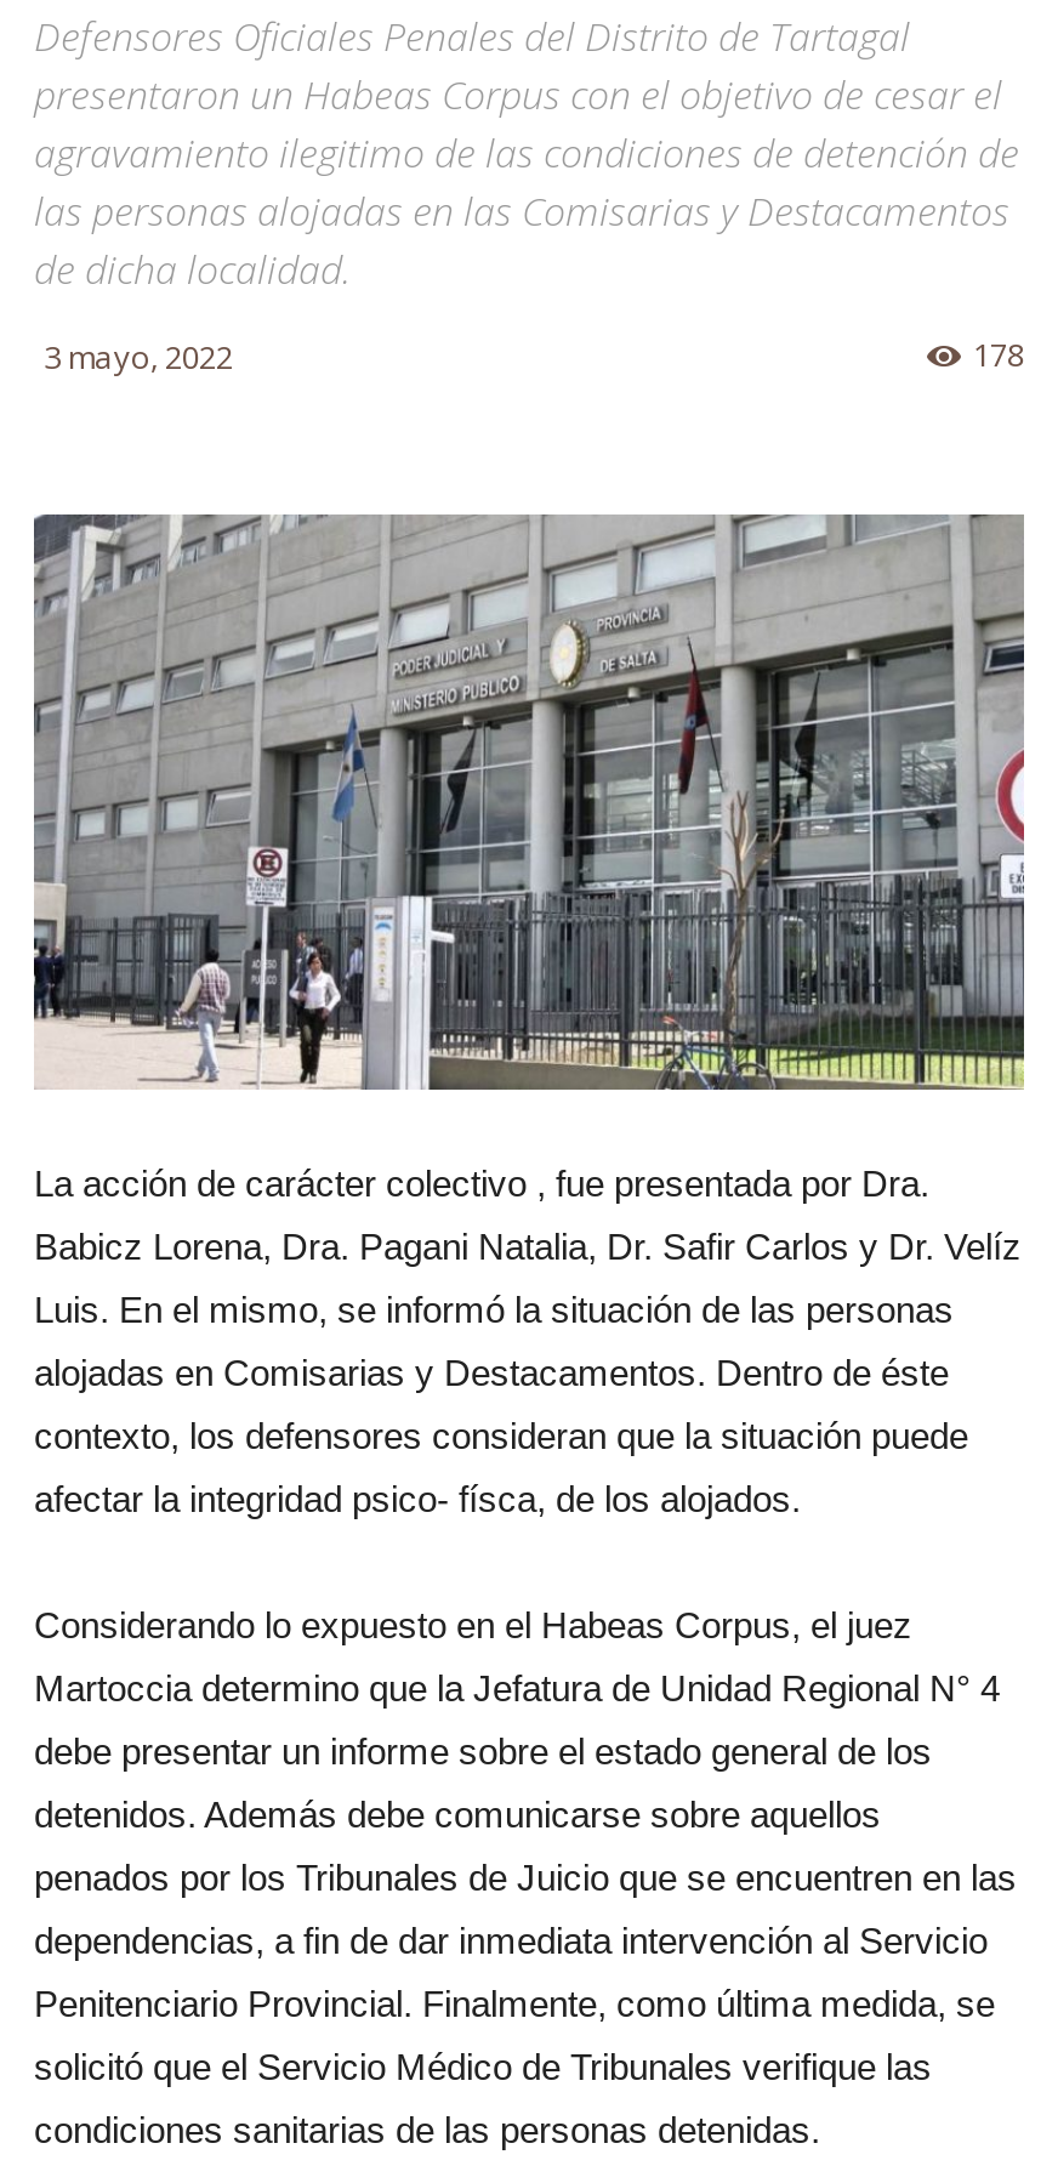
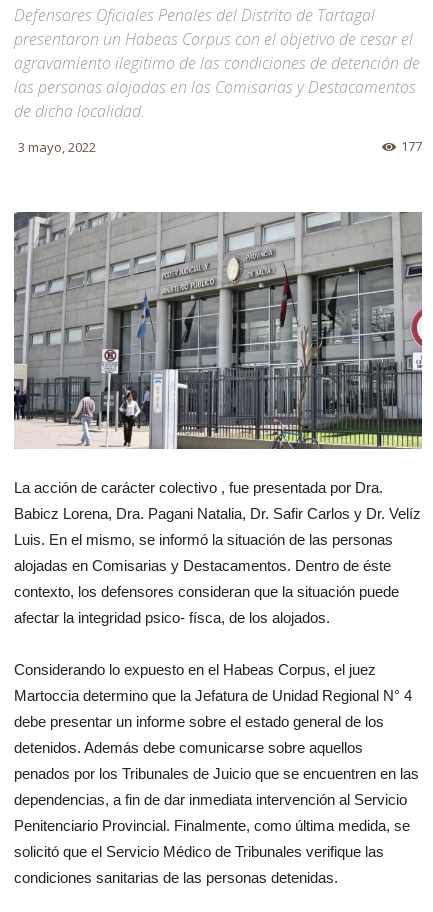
[973,332,1024,376] 178 -> [401,137,422,155] 177

